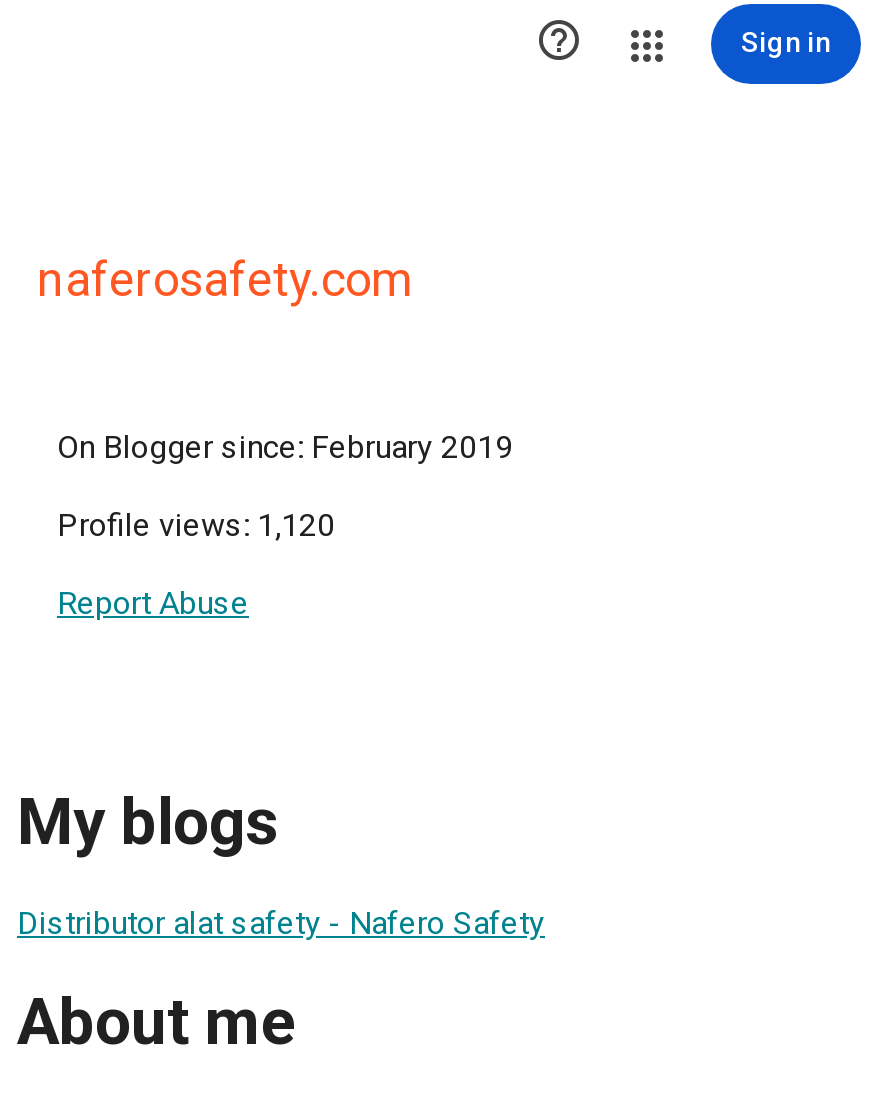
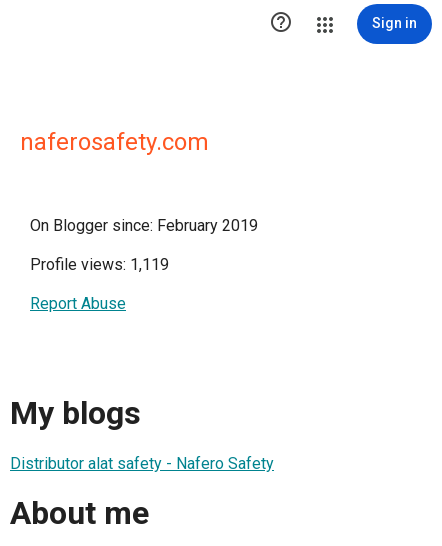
[57,506,335,544] Profile views: 1,120 -> [30,255,169,274] Profile views: 1,119

